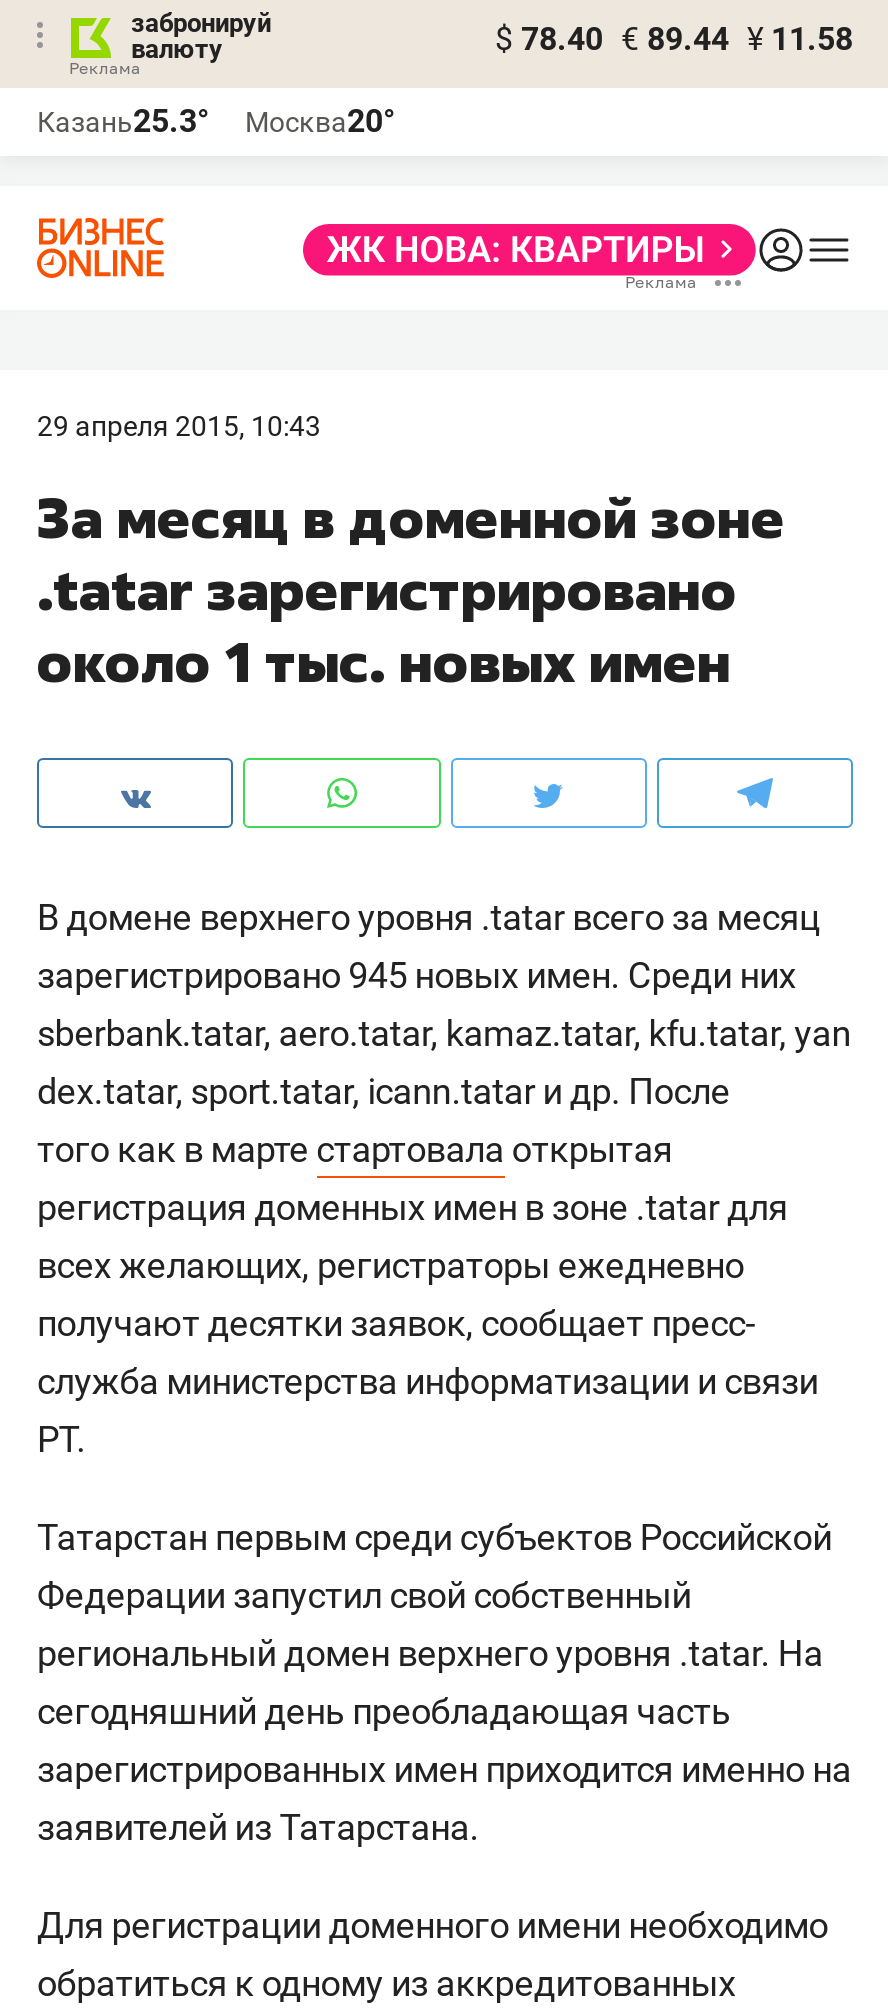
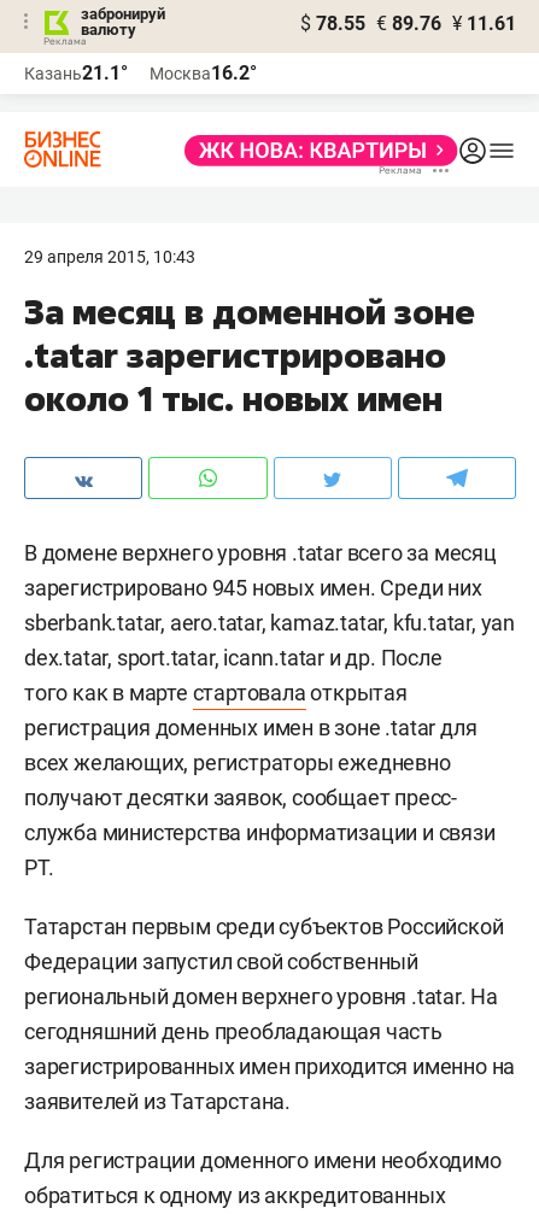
[495,20,853,58] $ 78.40 € 89.44 ¥ 11.58 -> [300,12,516,35] $ 78.55 € 89.76 ¥ 11.61
[37,102,209,140] Казань25.3° -> [24,61,128,84] Казань21.1°
[245,102,395,140] Москва20° -> [150,61,257,84] Москва16.2°

